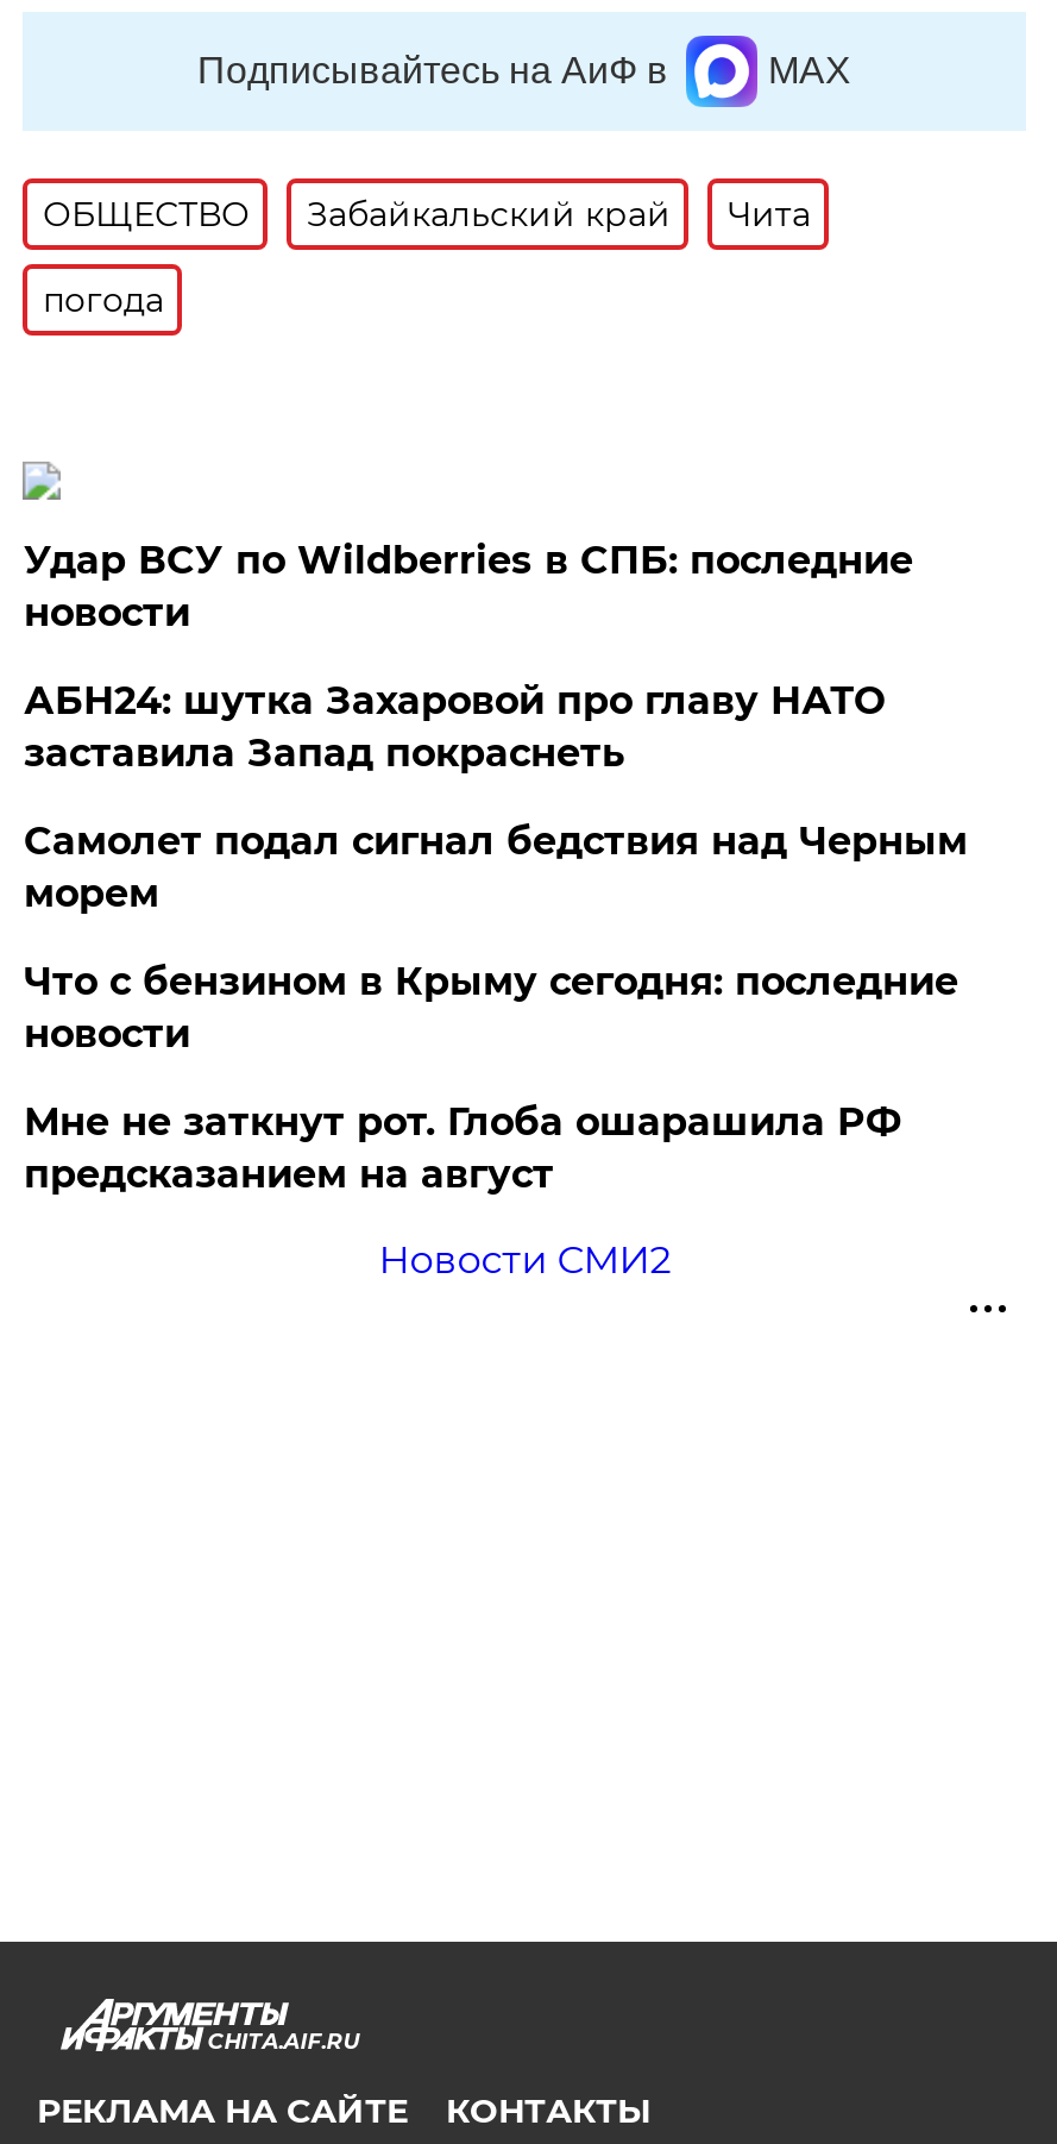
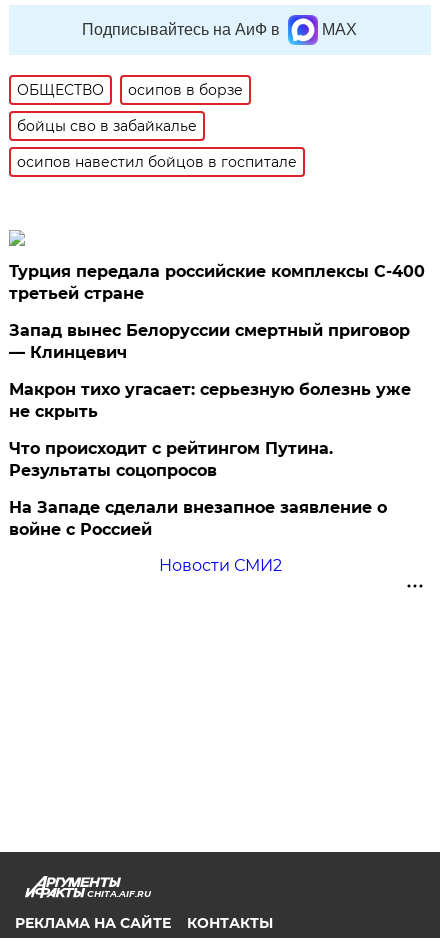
[43,193,811,321] Забайкальский край | Чита | погода -> [17,81,297,171] осипов в борзе | бойцы сво в забайкалье | осипов навестил бойцов в госпитале
[24,538,968,1197] Удар ВСУ по Wildberries в СПБ: последние | новости | АБН24: шутка Захаровой про главу НАТО | заставила Запад покраснеть | Самолет подал сигнал бедствия над Черным | морем | Что с бензином в Крыму сегодня: последние | новости | Мне не заткнут рот. Глоба ошарашила РФ | предсказанием на август -> [9,262,425,539] Турция передала российские комплексы С-400 | третьей стране | Запад вынес Белоруссии смертный приговор | — Клинцевич | Макрон тихо угасает: серьезную болезнь уже | не скрыть | Что происходит с рейтингом Путина. | Результаты соцопросов | На Западе сделали внезапное заявление о | войне с Россией

